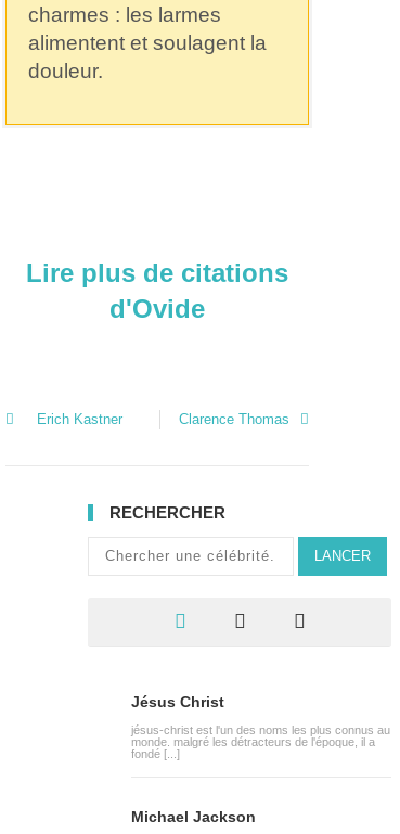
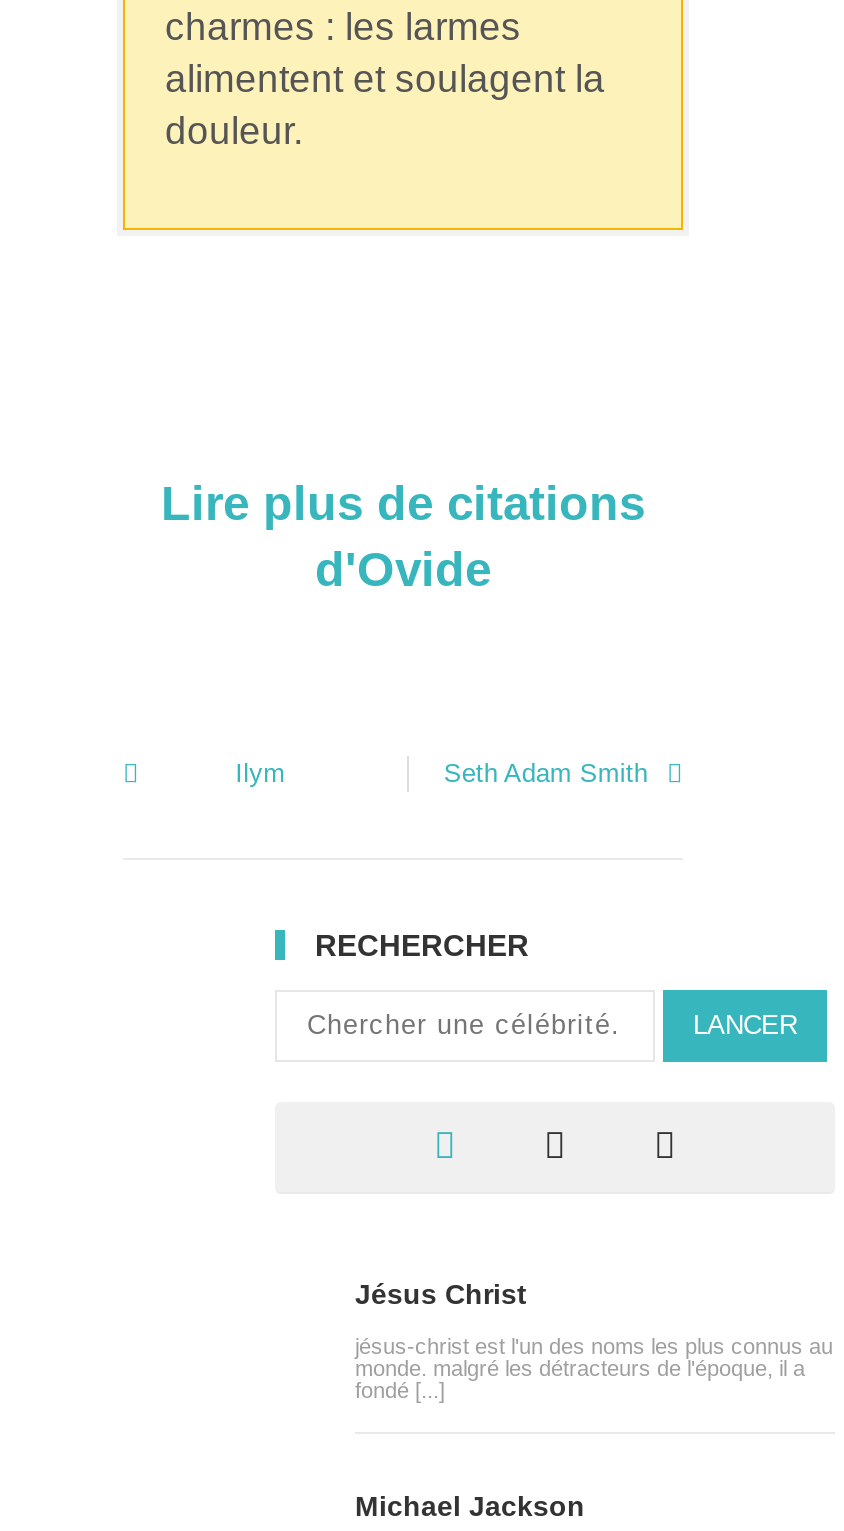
[37,411,290,427] Erich Kastner | Clarence Thomas -> [235,757,648,787] Ilym | Seth Adam Smith

